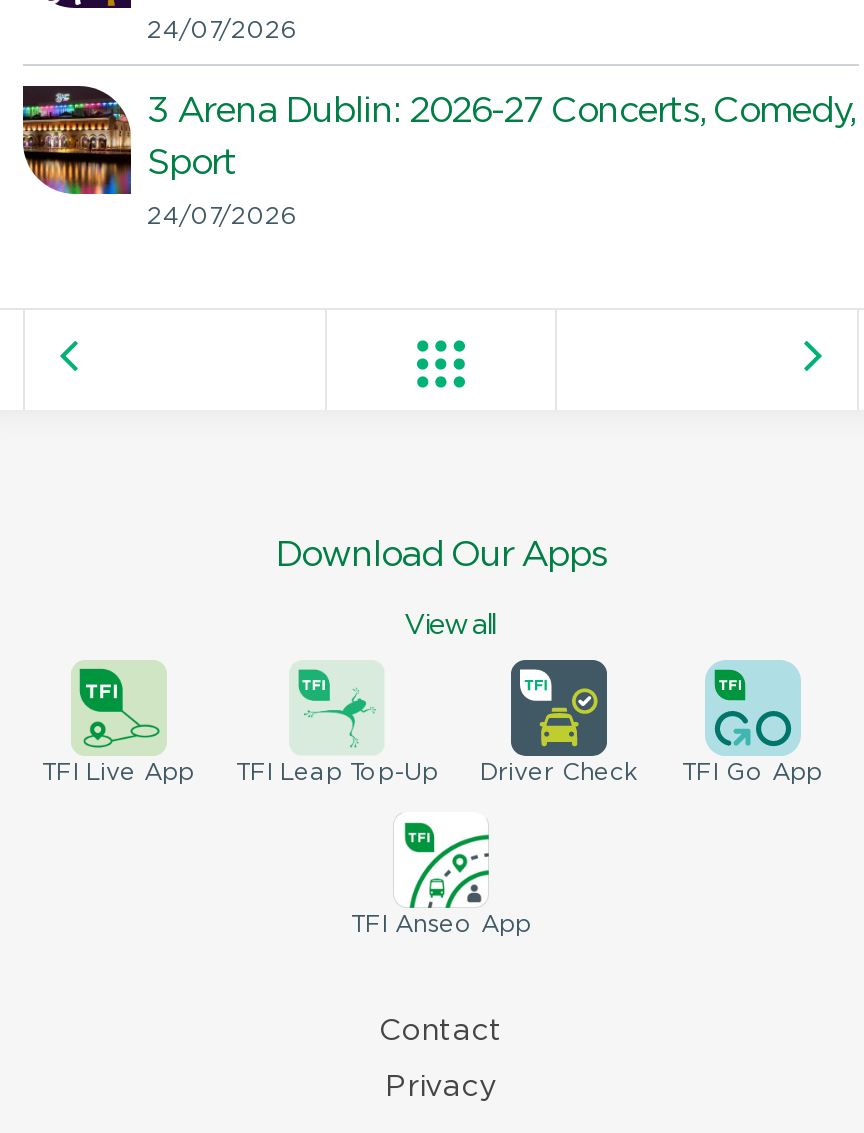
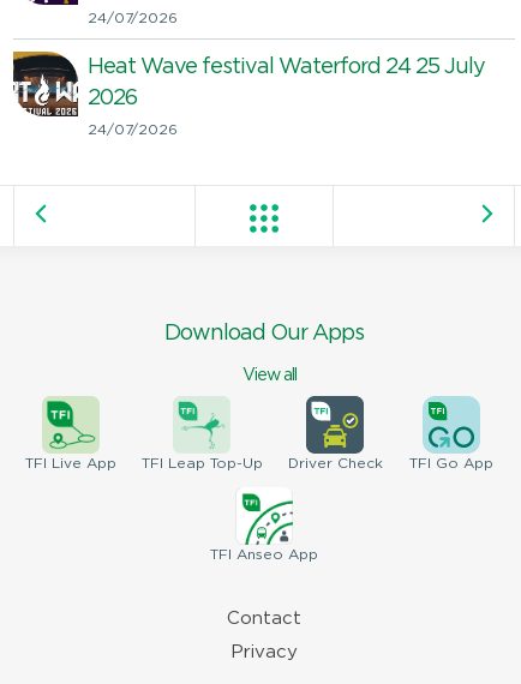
[21,84,855,196] [image] | 3 Arena Dublin: 2026-27 Concerts, Comedy, -> [12,50,485,118] [image] | Heat Wave festival Waterford 24 25 July
[147,148,237,180] Sport -> [88,89,137,108] 2026

